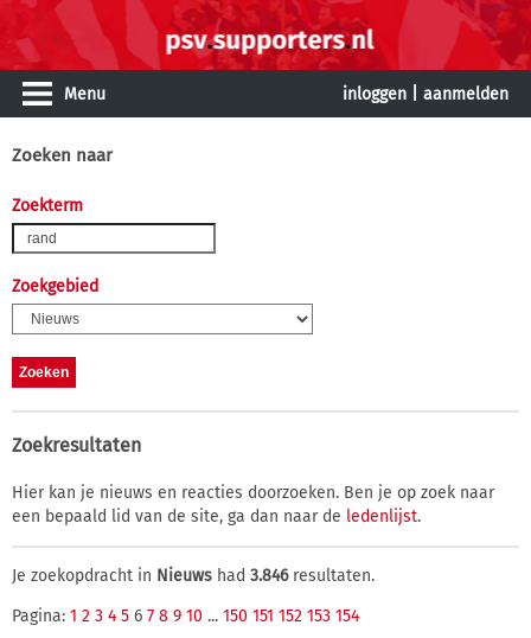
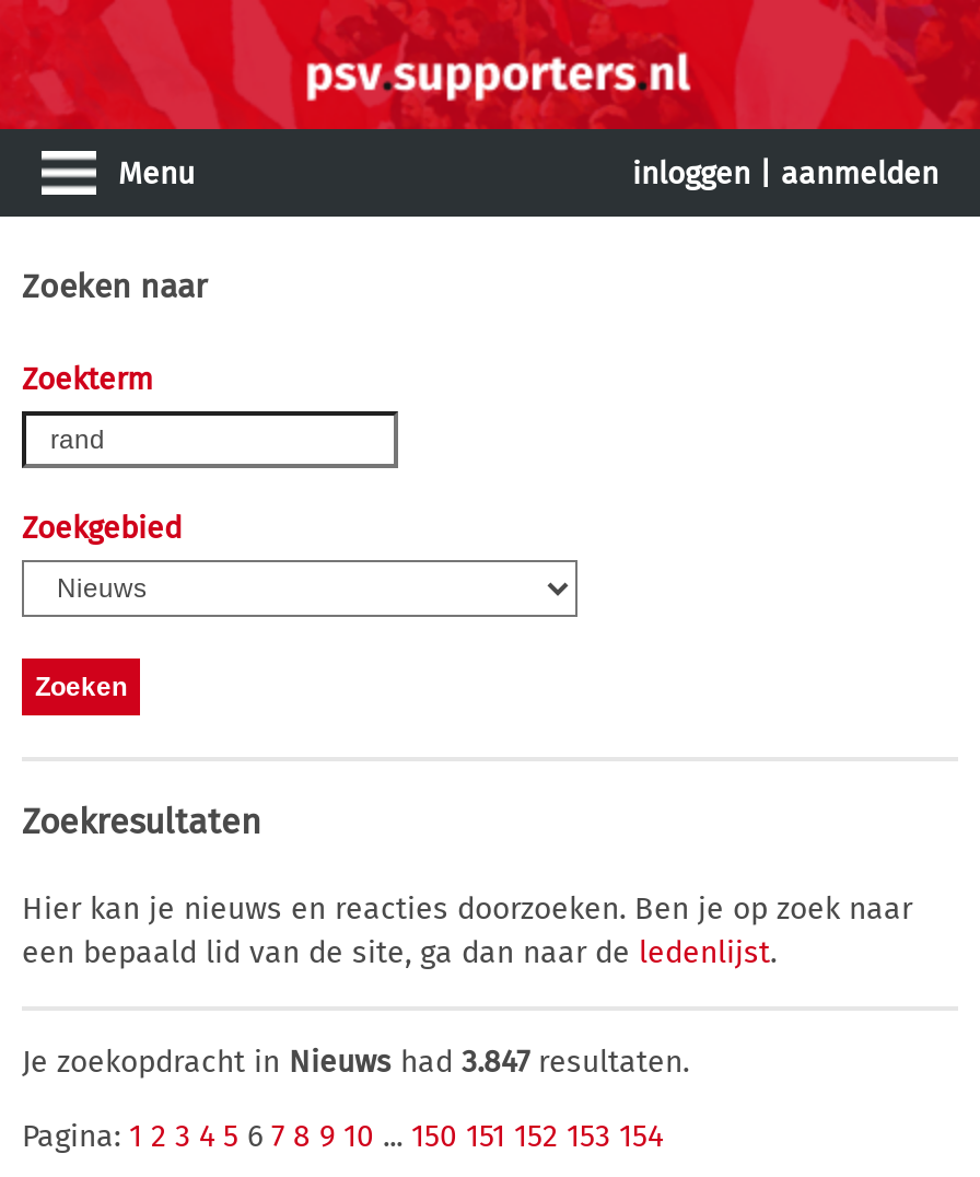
[12,566,375,586] Je zoekopdracht in Nieuws had 3.846 resultaten. -> [22,1044,689,1081] Je zoekopdracht in Nieuws had 3.847 resultaten.

